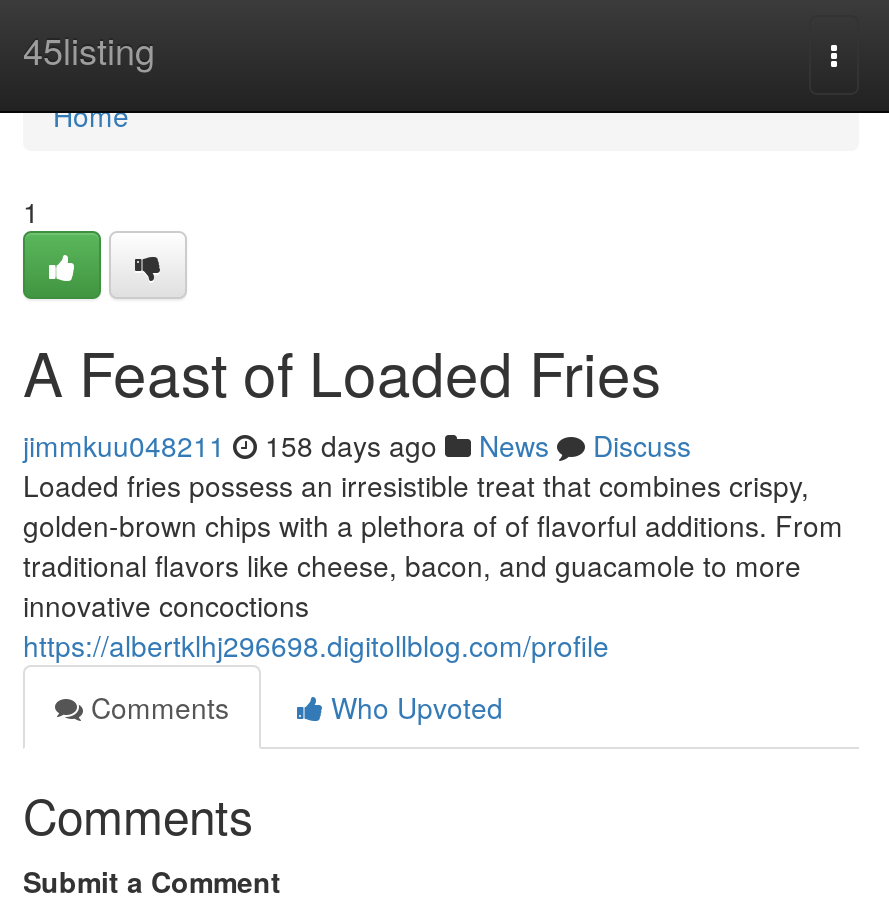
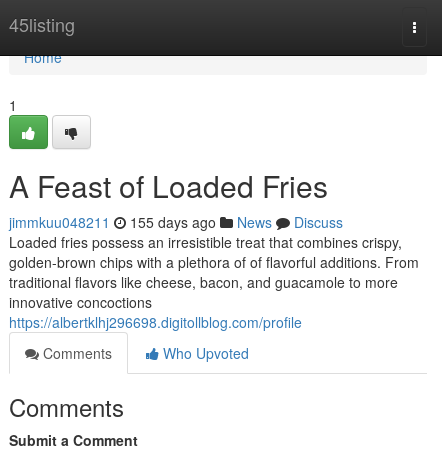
[23,425,691,465] jimmkuu048211 158 days ago News Discuss -> [9,212,343,232] jimmkuu048211 155 days ago News Discuss

